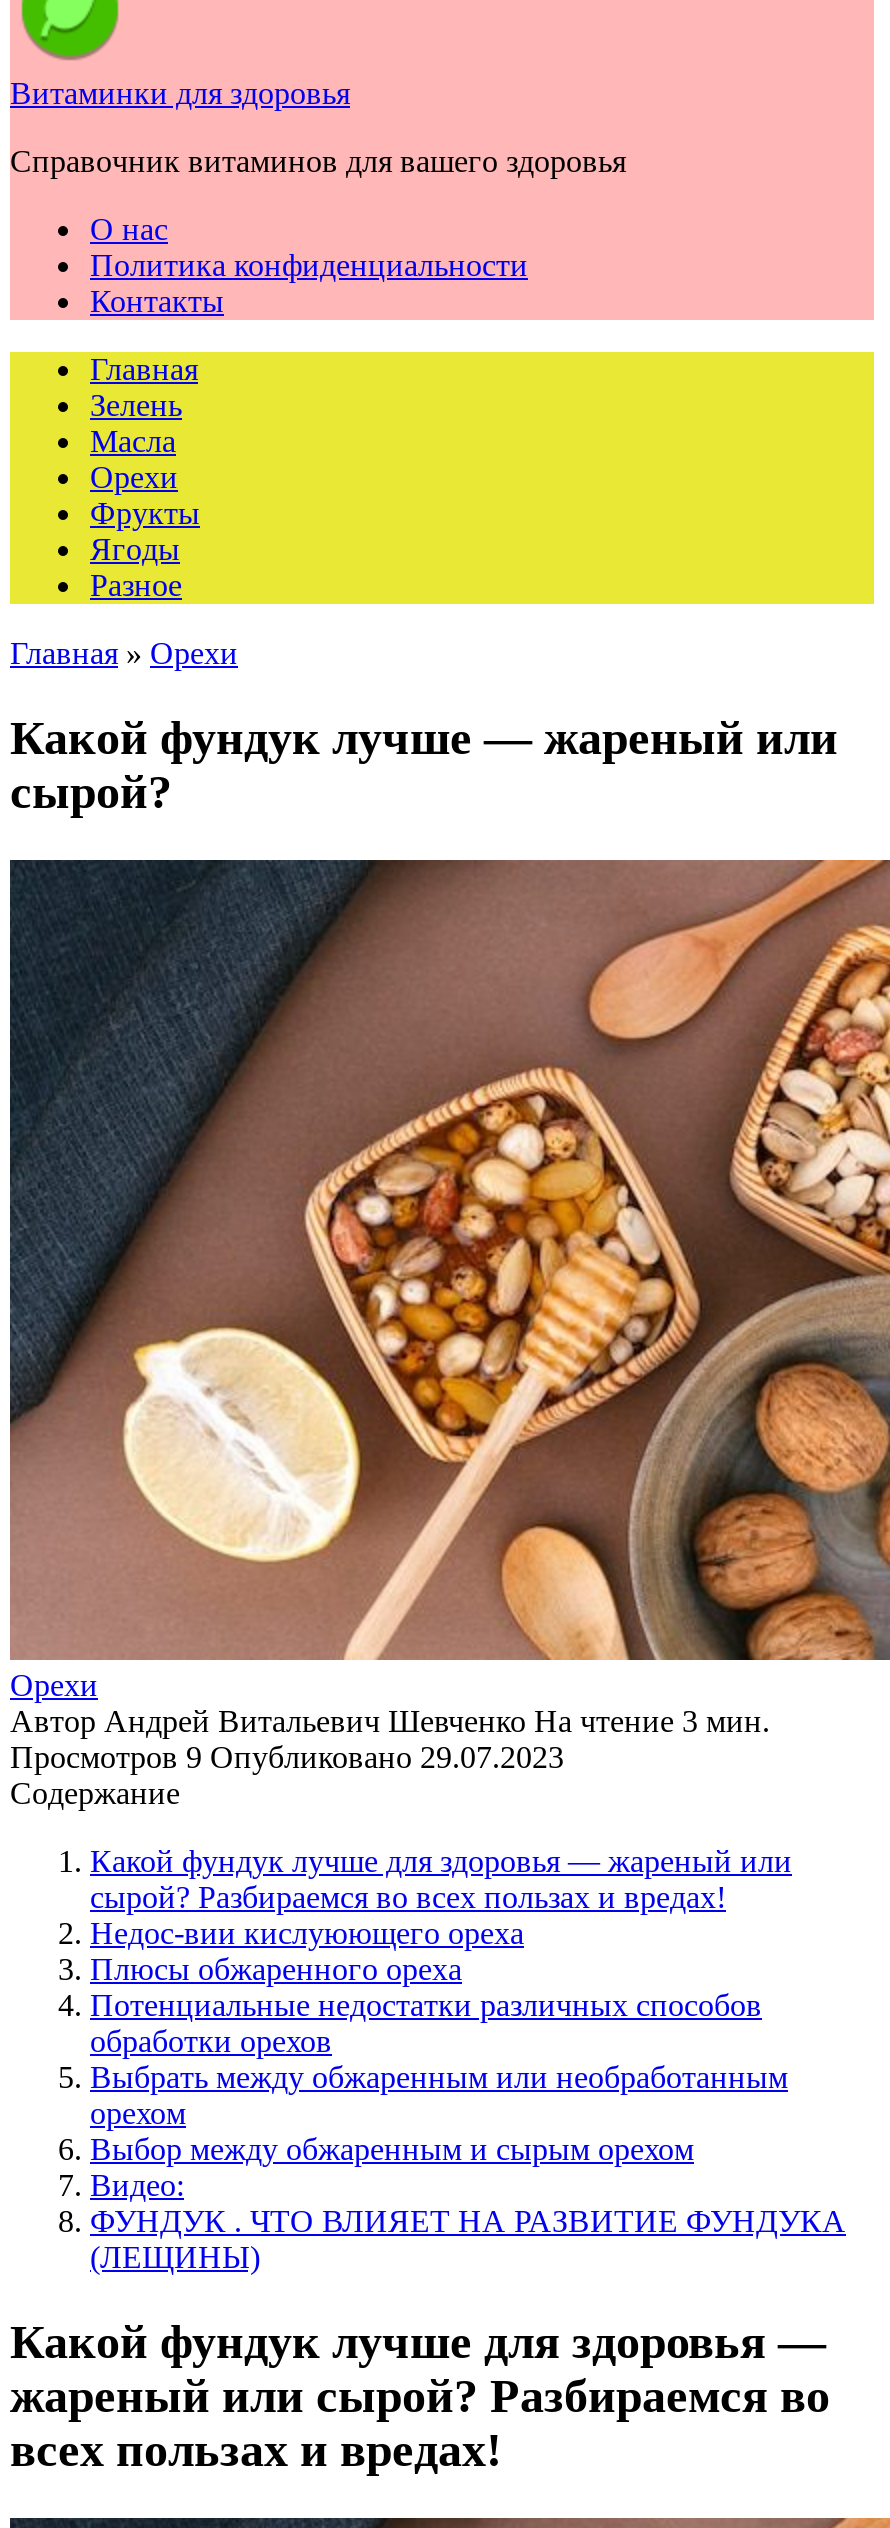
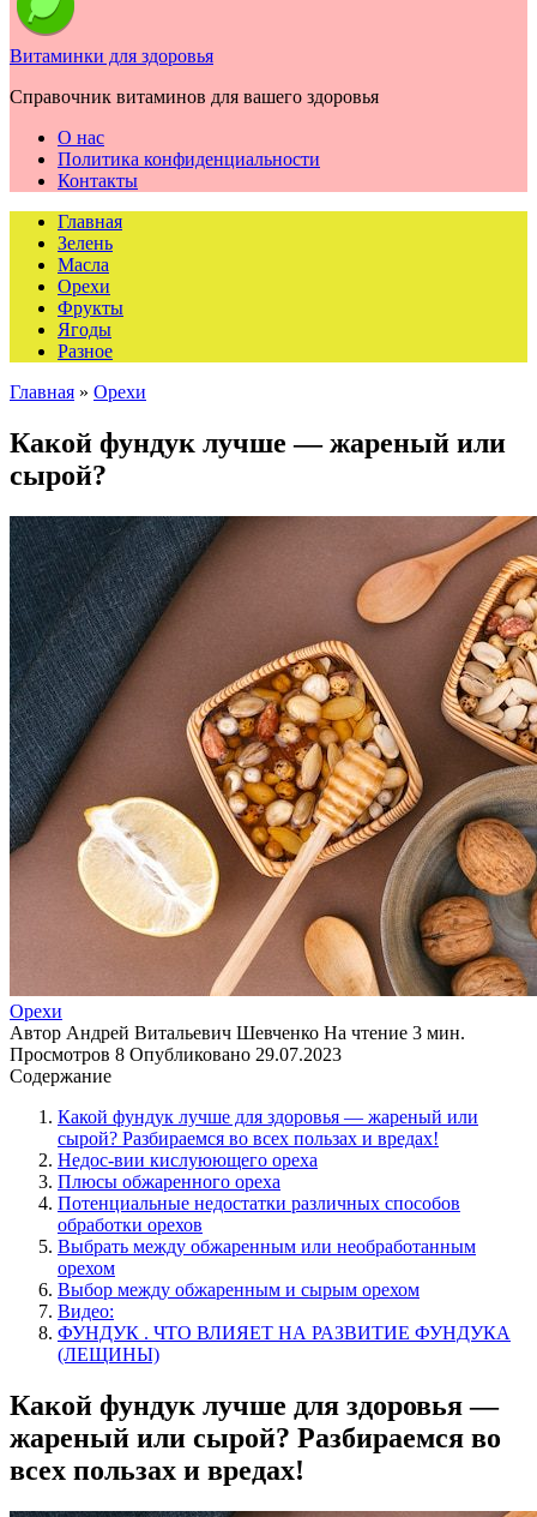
[10,1740,564,1774] Просмотров 9 Опубликовано 29.07.2023 -> [10,1044,342,1064] Просмотров 8 Опубликовано 29.07.2023

